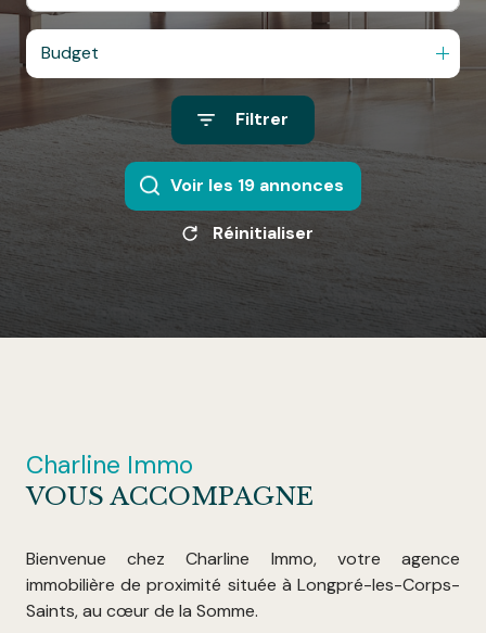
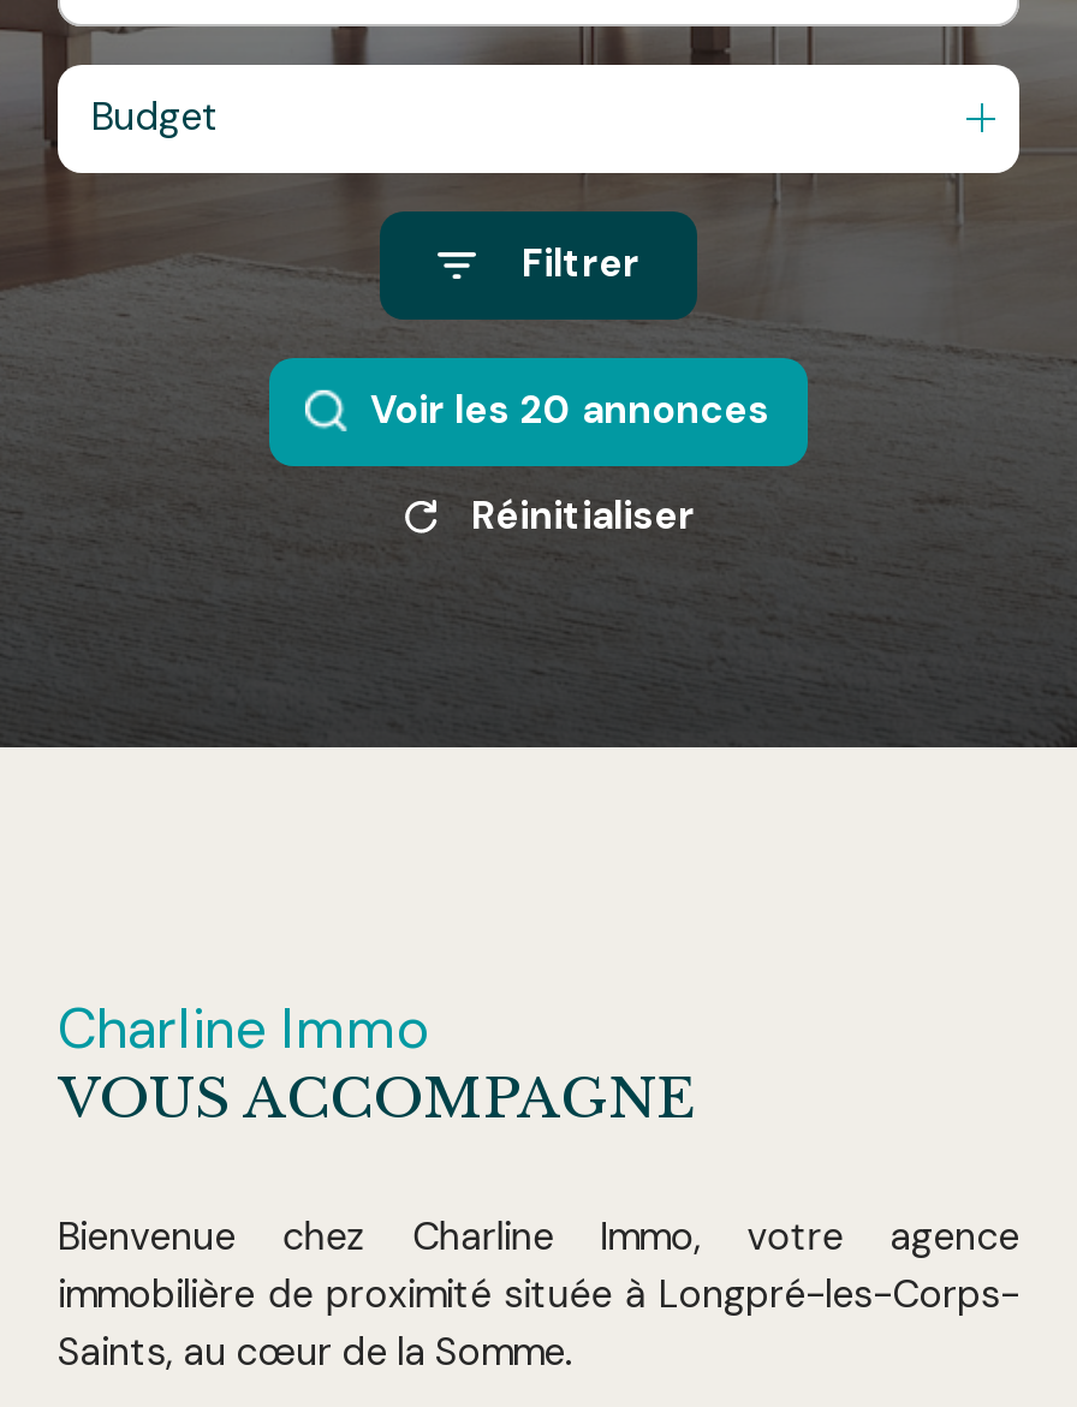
[170,174,344,197] Voir les 19 annonces -> [370,385,769,436] Voir les 20 annonces

